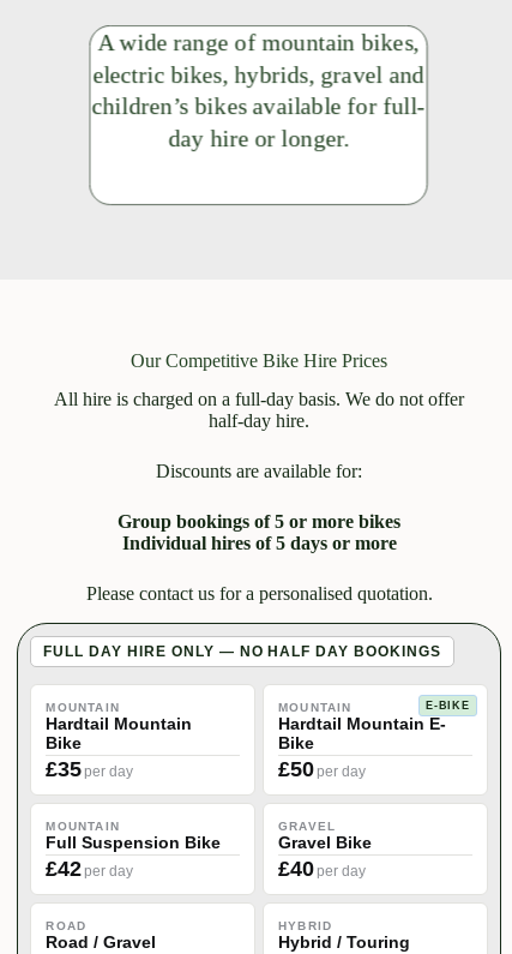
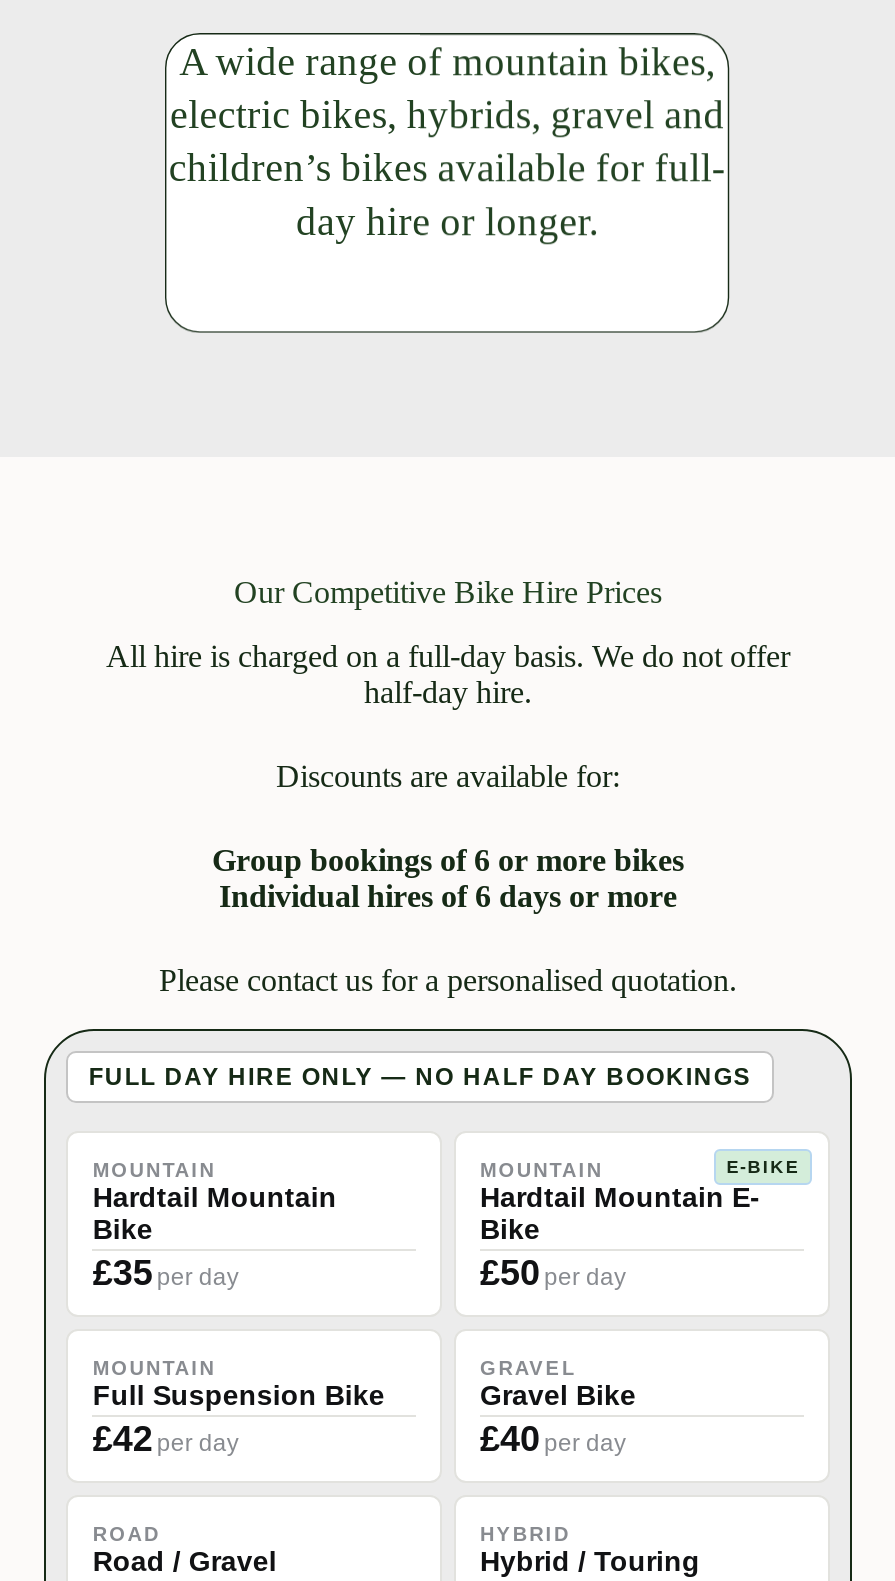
[118,511,400,532] Group bookings of 5 or more bikes -> [212,843,684,877] Group bookings of 6 or more bikes
[122,533,396,553] Individual hires of 5 days or more -> [219,879,677,913] Individual hires of 6 days or more

